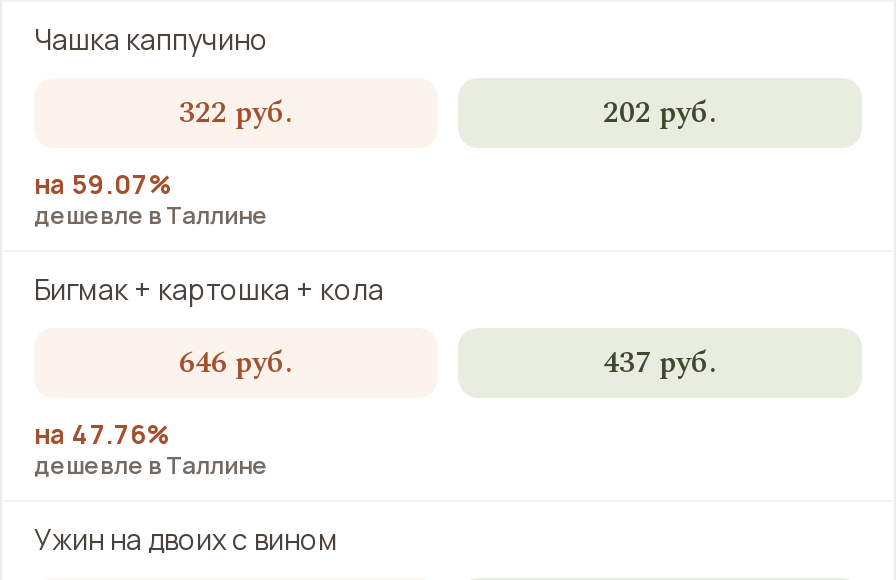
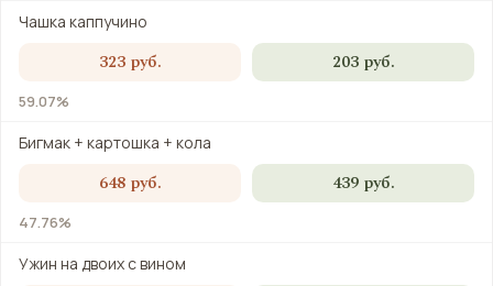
[179,90,717,136] 322 руб. | 202 руб. -> [98,50,395,75] 323 руб. | 203 руб.
[34,166,268,232] на 59.07% | дешевле в Таллине -> [19,91,69,111] 59.07%
[179,340,717,386] 646 руб. | 437 руб. -> [98,170,395,196] 648 руб. | 439 руб.
[34,416,268,482] на 47.76% | дешевле в Таллине -> [19,212,72,232] 47.76%

